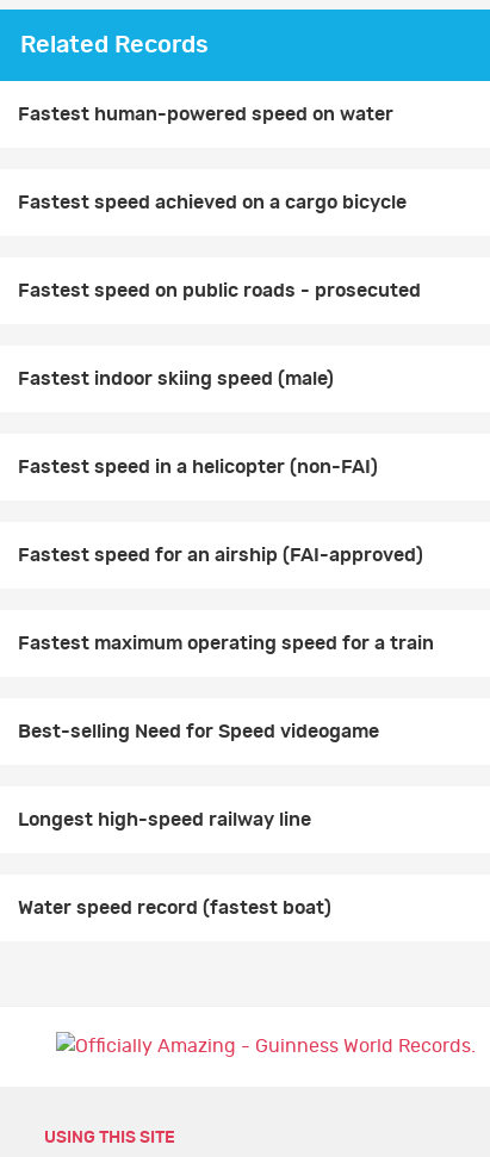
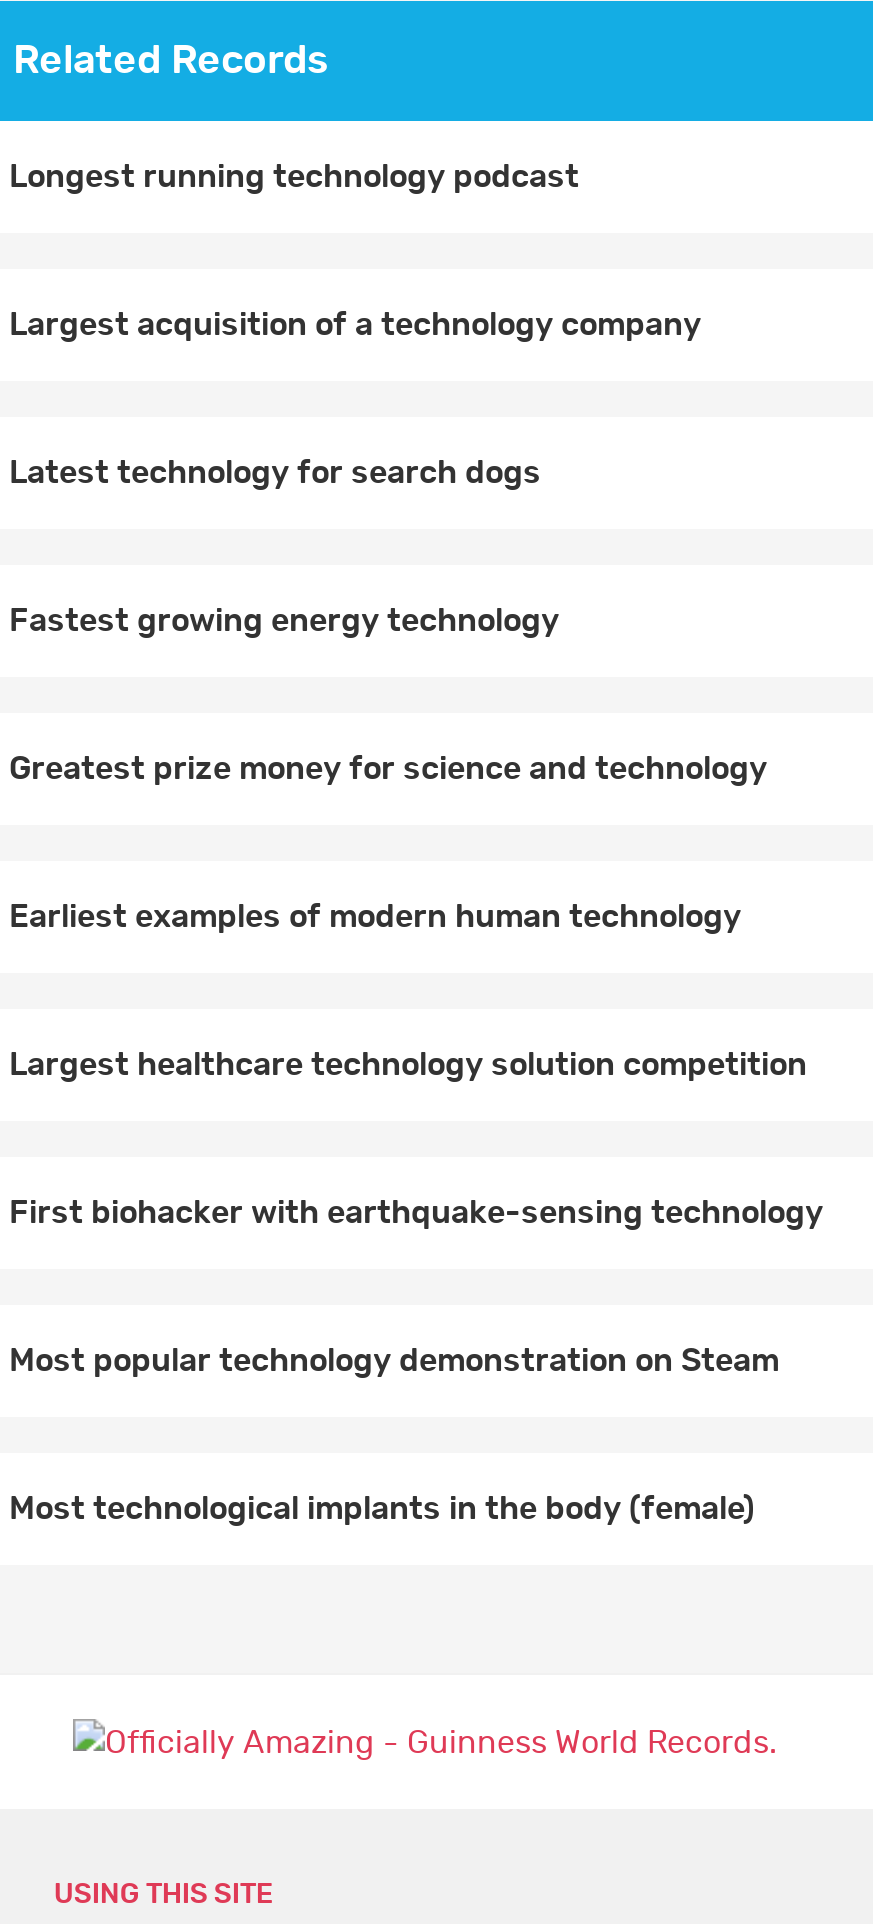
[18,105,393,124] Fastest human-powered speed on water -> [9,162,579,194] Longest running technology podcast
[18,193,407,212] Fastest speed achieved on a cargo bicycle -> [9,310,701,342] Largest acquisition of a technology company
[18,281,421,300] Fastest speed on public roads - prosecuted -> [9,458,541,490] Latest technology for search dogs
[18,369,334,388] Fastest indoor skiing speed (male) -> [9,606,559,638] Fastest growing energy technology
[18,458,378,477] Fastest speed in a helicopter (non-FAI) -> [9,754,767,786] Greatest prize money for science and technology
[18,546,423,565] Fastest speed for an airship (FAI-approved) -> [9,902,741,934] Earliest examples of modern human technology
[18,634,434,653] Fastest maximum operating speed for a train -> [9,1050,807,1082] Largest healthcare technology solution competition
[18,722,379,741] Best-selling Need for Speed videogame -> [9,1198,823,1230] First biohacker with earthquake-sensing technology
[18,810,311,829] Longest high-speed railway line -> [9,1346,779,1378] Most popular technology demonstration on Steam
[18,898,331,917] Water speed record (fastest boat) -> [9,1494,755,1526] Most technological implants in the body (female)

